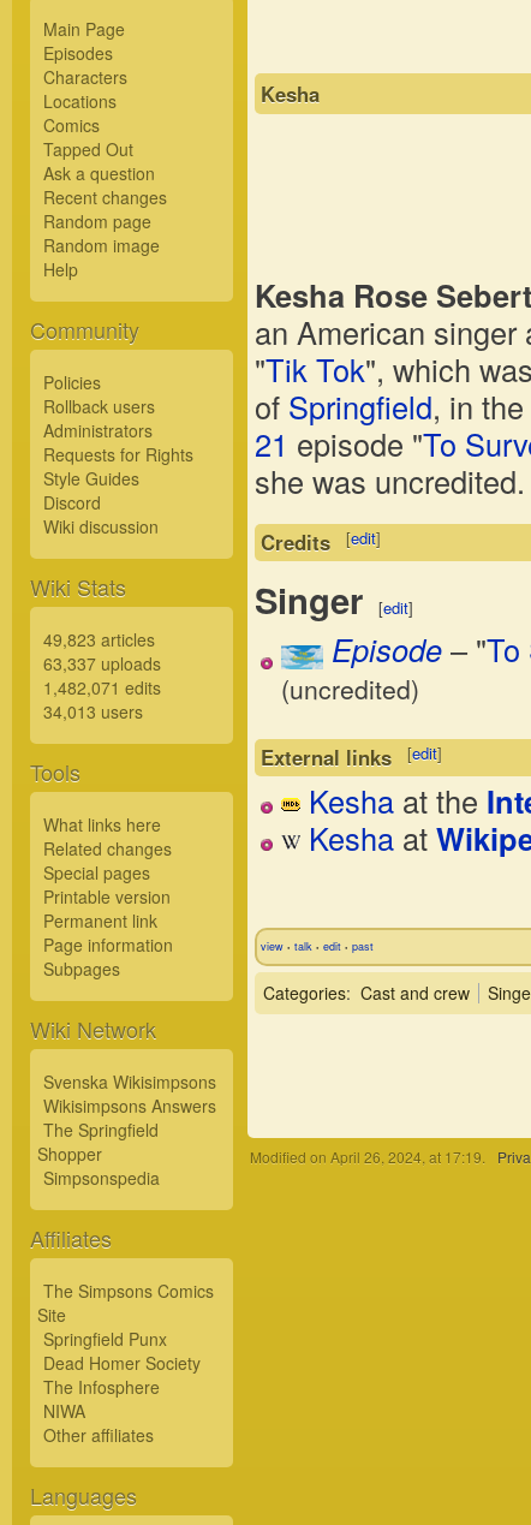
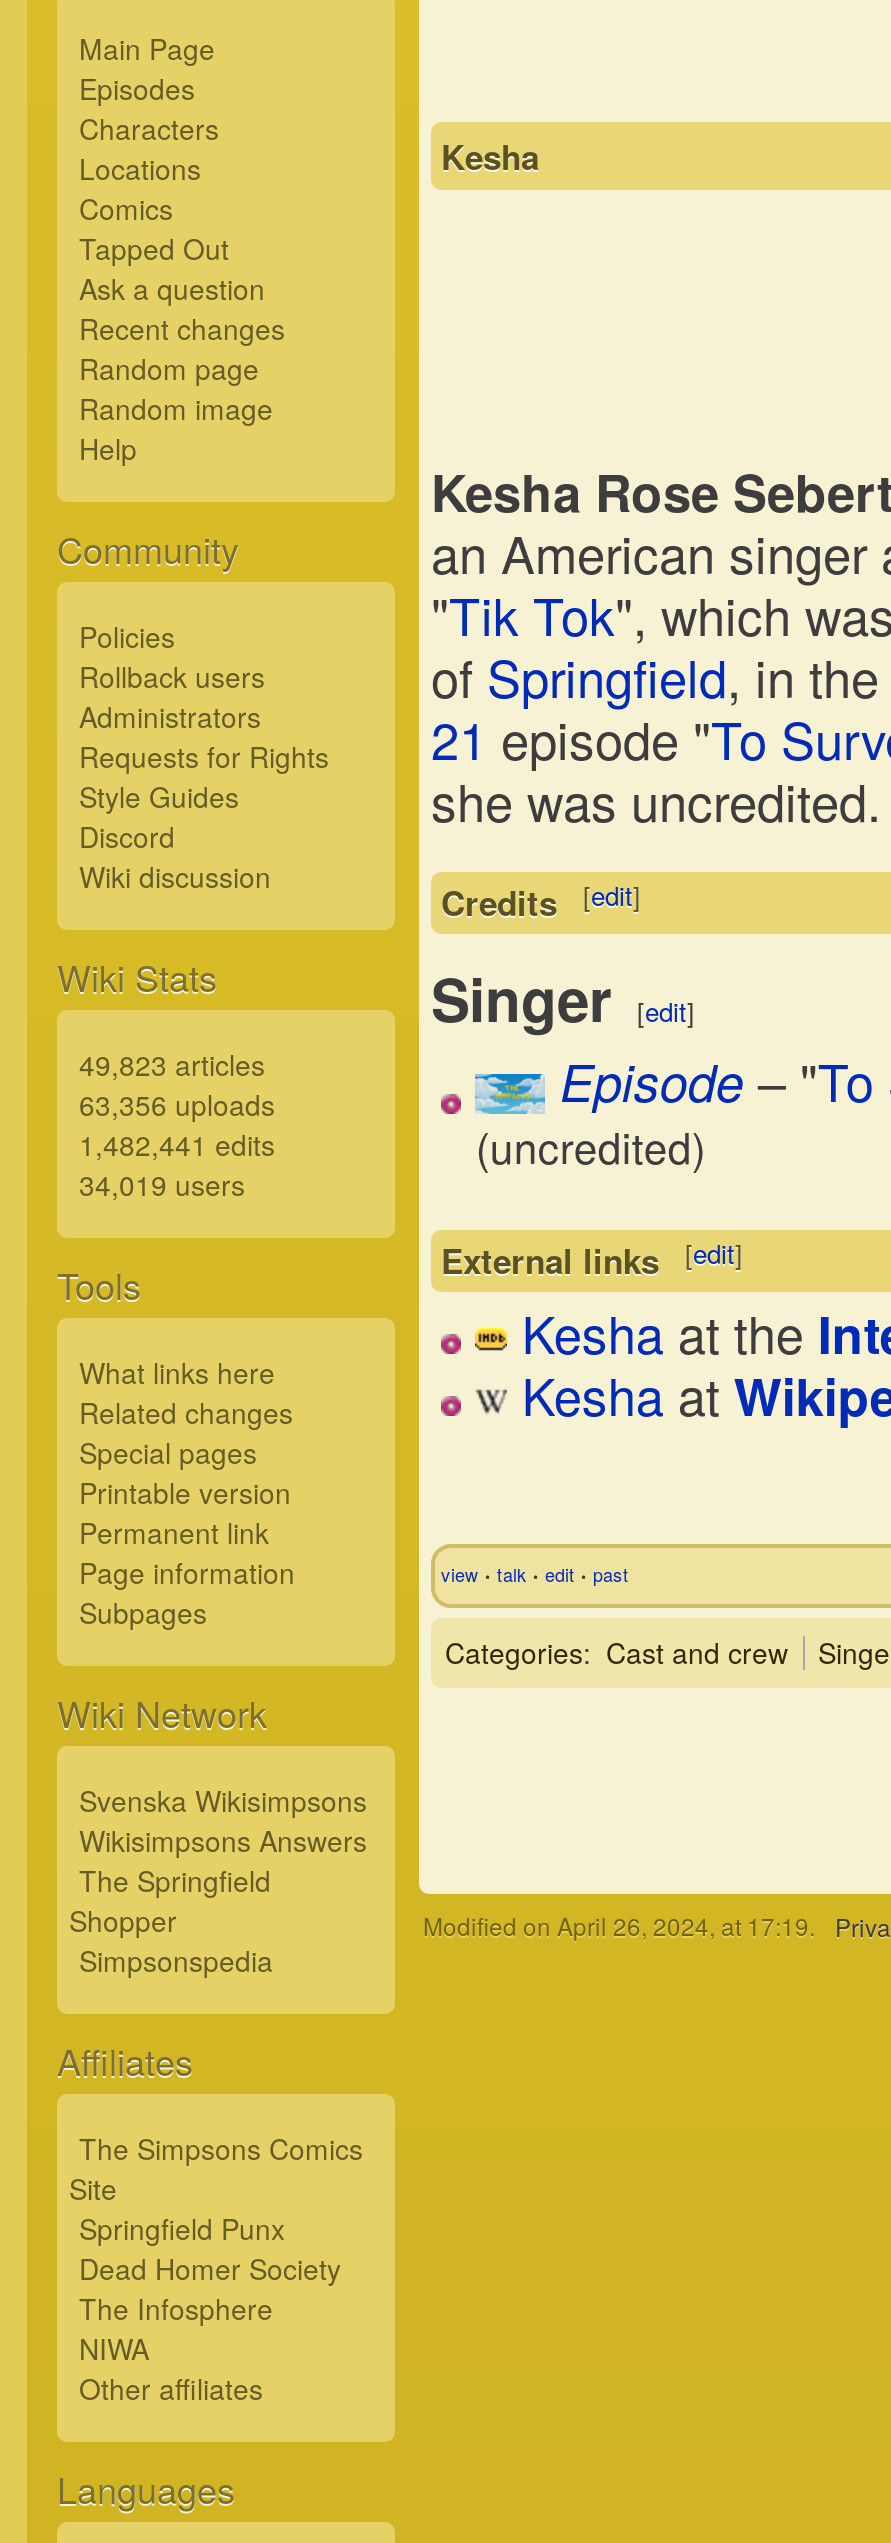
[43,651,161,675] 63,337 uploads -> [79,1084,275,1124] 63,356 uploads
[43,675,161,699] 1,482,071 edits -> [79,1124,275,1164] 1,482,441 edits
[43,699,143,723] 34,013 users -> [79,1164,245,1204] 34,019 users

